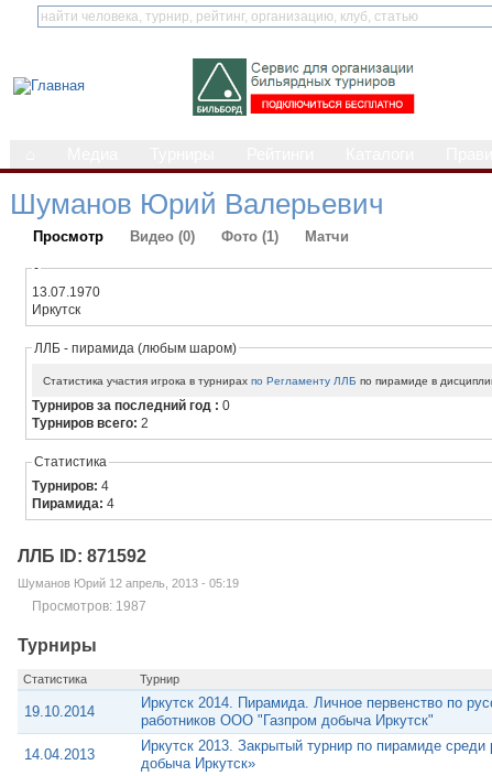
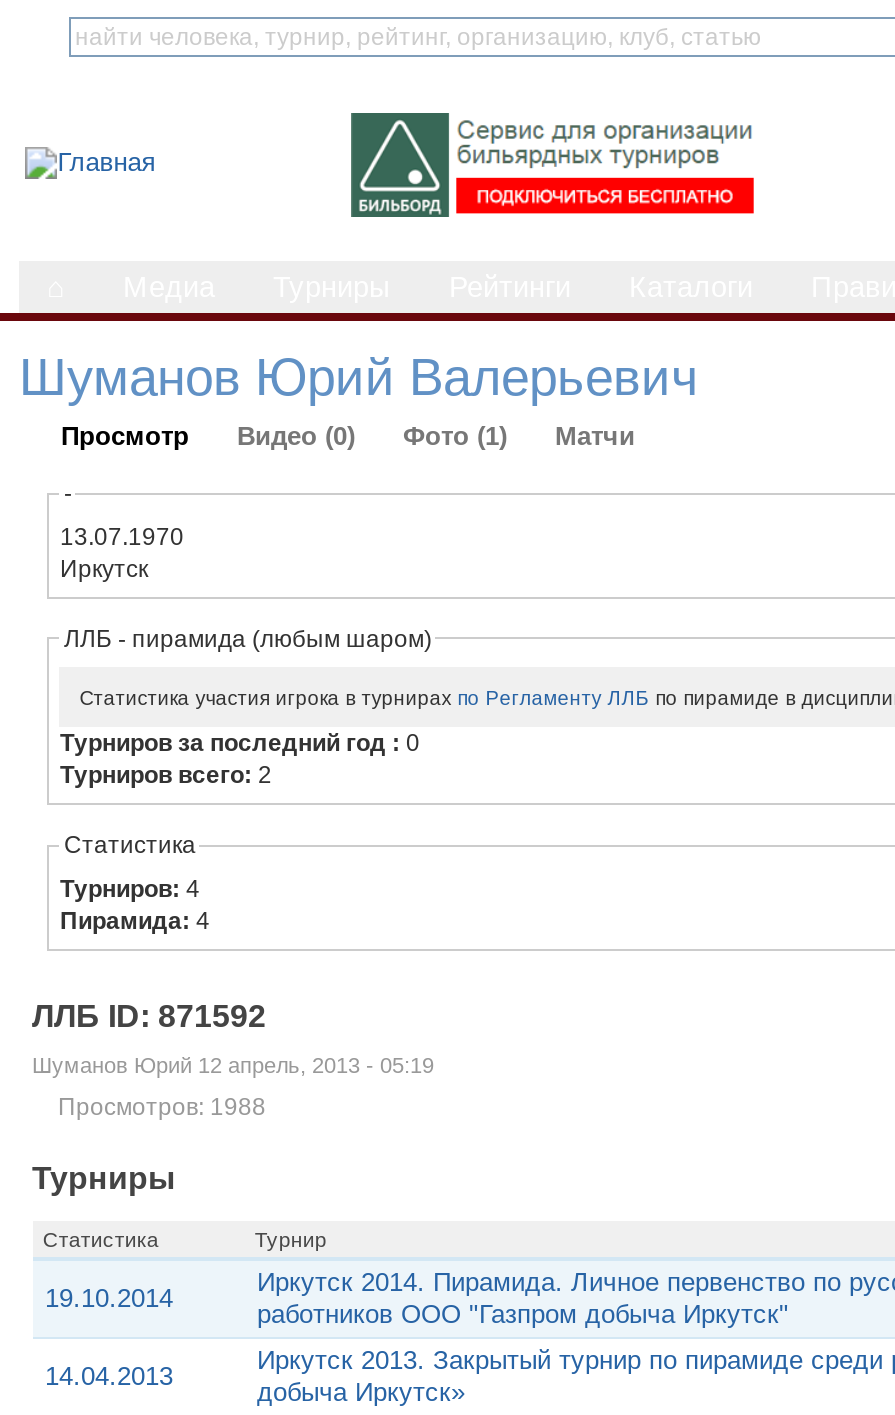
[31,599,146,614] Просмотров: 1987 -> [58,1093,266,1121] Просмотров: 1988

